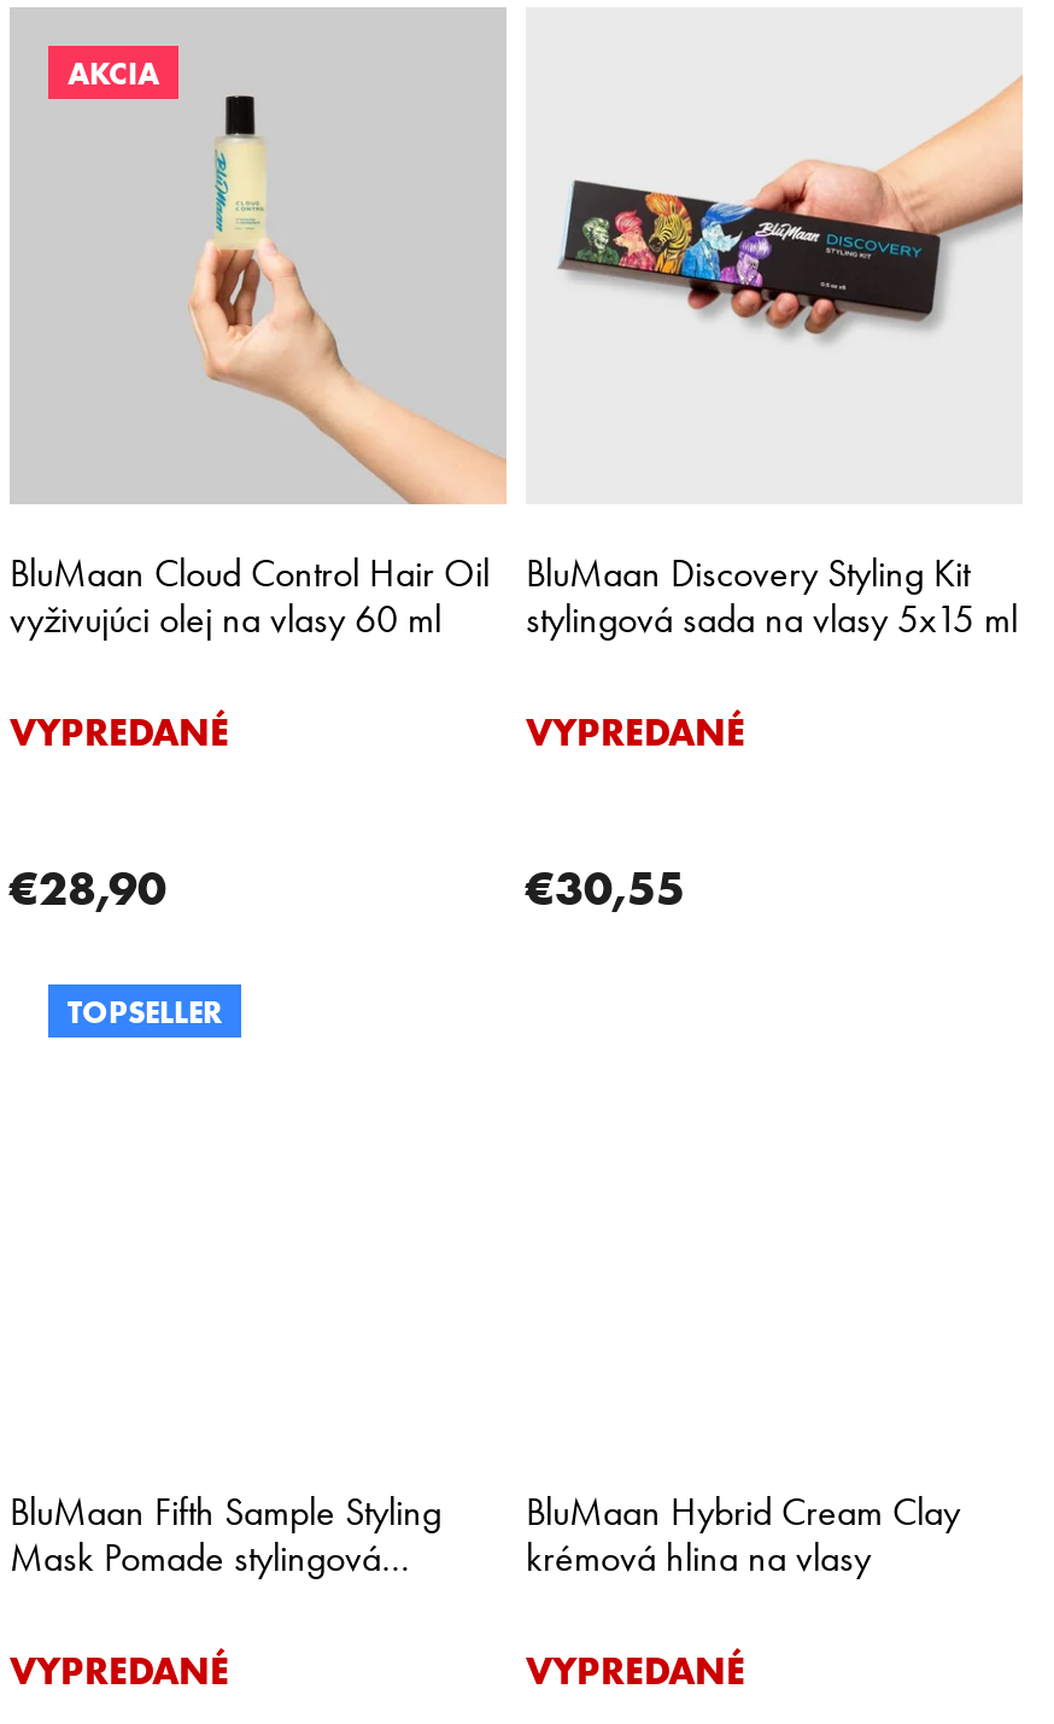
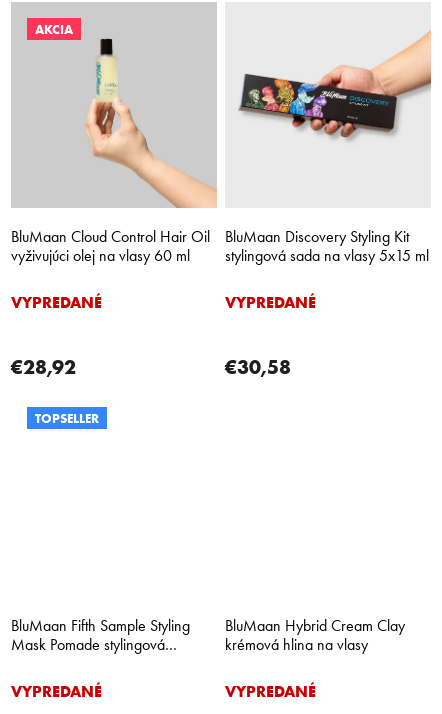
[10,857,166,917] €28,90 -> [11,354,76,379] €28,92
[526,857,685,917] €30,55 -> [225,354,291,379] €30,58

